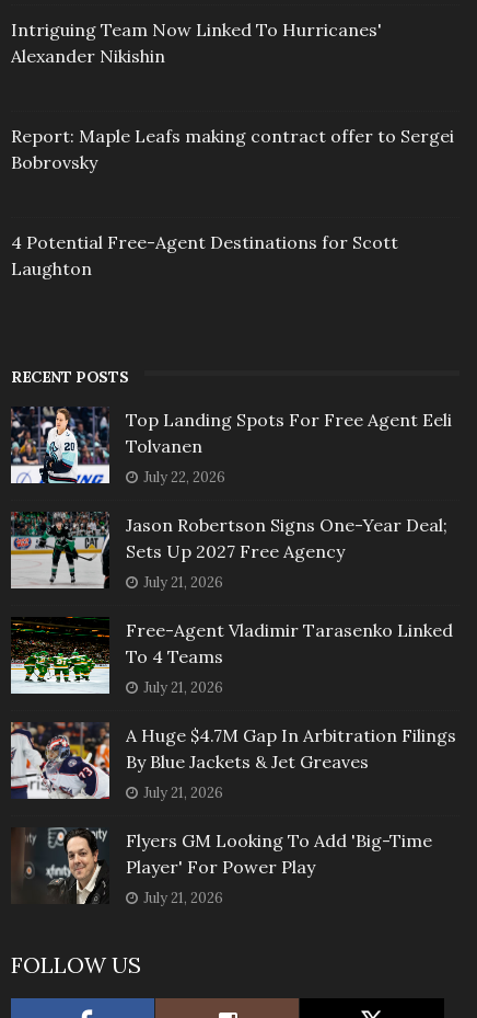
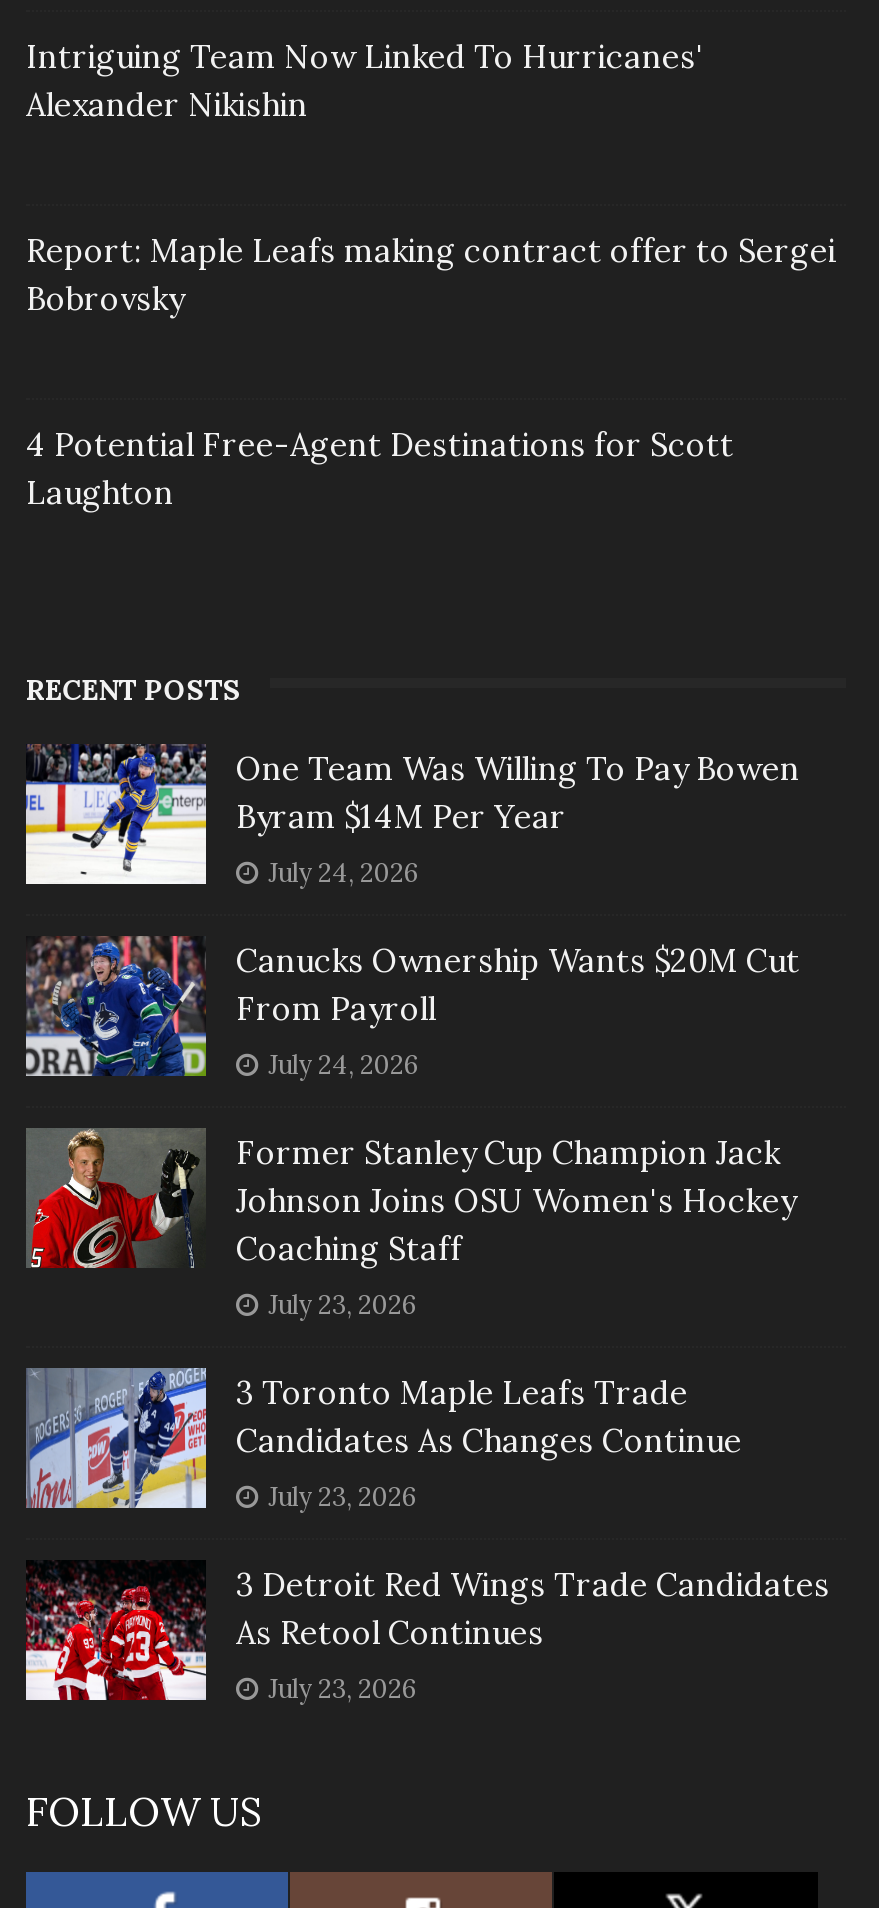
[11,405,452,484] [image] | Top Landing Spots For Free Agent Eeli | Tolvanen -> [24,744,800,886] [image] | One Team Was Willing To Pay Bowen | Byram $14M Per Year
[143,468,225,487] July 22, 2026 -> [268,857,420,891] July 24, 2026
[11,512,447,590] [image] | Jason Robertson Signs One-Year Deal; | Sets Up 2027 Free Agency -> [26,934,800,1078] [image] | Canucks Ownership Wants $20M Cut | From Payroll
[143,574,223,592] July 21, 2026 -> [268,1049,420,1083] July 24, 2026
[11,616,453,695] [image] | Free-Agent Vladimir Tarasenko Linked | To 4 Teams -> [26,1128,796,1270] [image] | Former Stanley Cup Champion Jack | Johnson Joins OSU Women's Hockey | Coaching Staff
[143,679,223,697] July 21, 2026 -> [268,1289,418,1323] July 23, 2026
[10,721,456,800] [image] | A Huge $4.7M Gap In Arbitration Filings | By Blue Jackets & Jet Greaves -> [24,1366,742,1510] [image] | 3 Toronto Maple Leafs Trade | Candidates As Changes Continue
[143,784,223,803] July 21, 2026 -> [268,1481,418,1515] July 23, 2026
[12,827,432,905] [image] | Flyers GM Looking To Add 'Big-Time | Player' For Power Play -> [24,1560,830,1702] [image] | 3 Detroit Red Wings Trade Candidates | As Retool Continues
[143,889,223,908] July 21, 2026 -> [268,1673,418,1707] July 23, 2026

